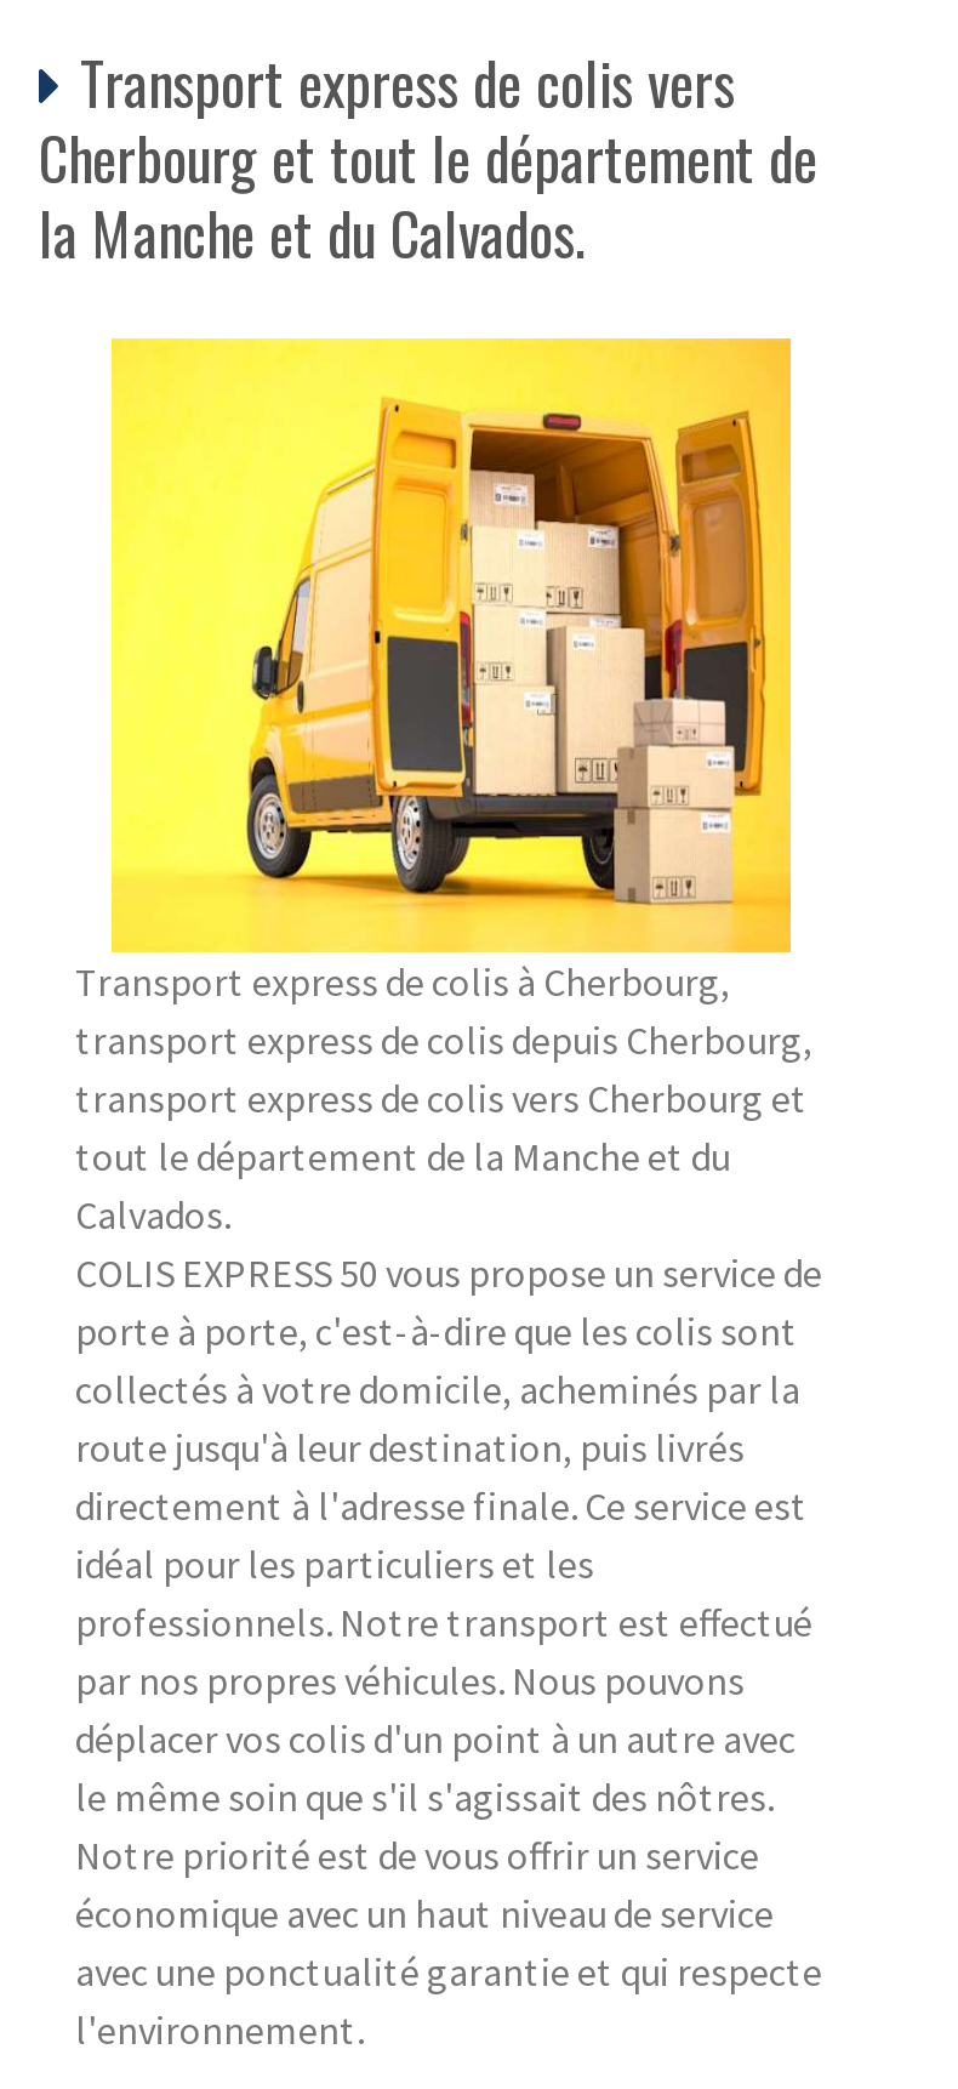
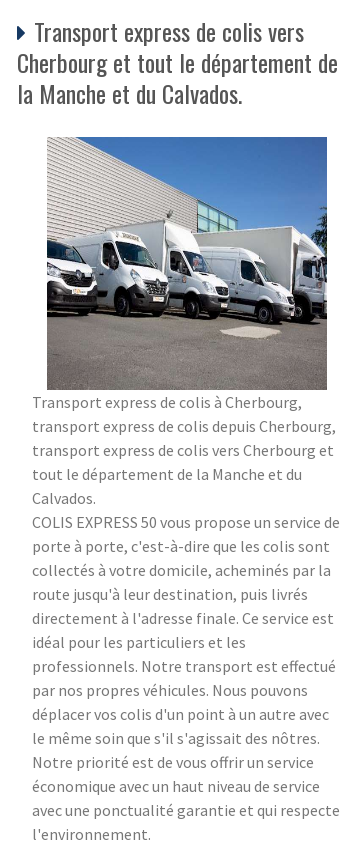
[109,336,793,955] [image] -> [46,136,328,391] [image]

